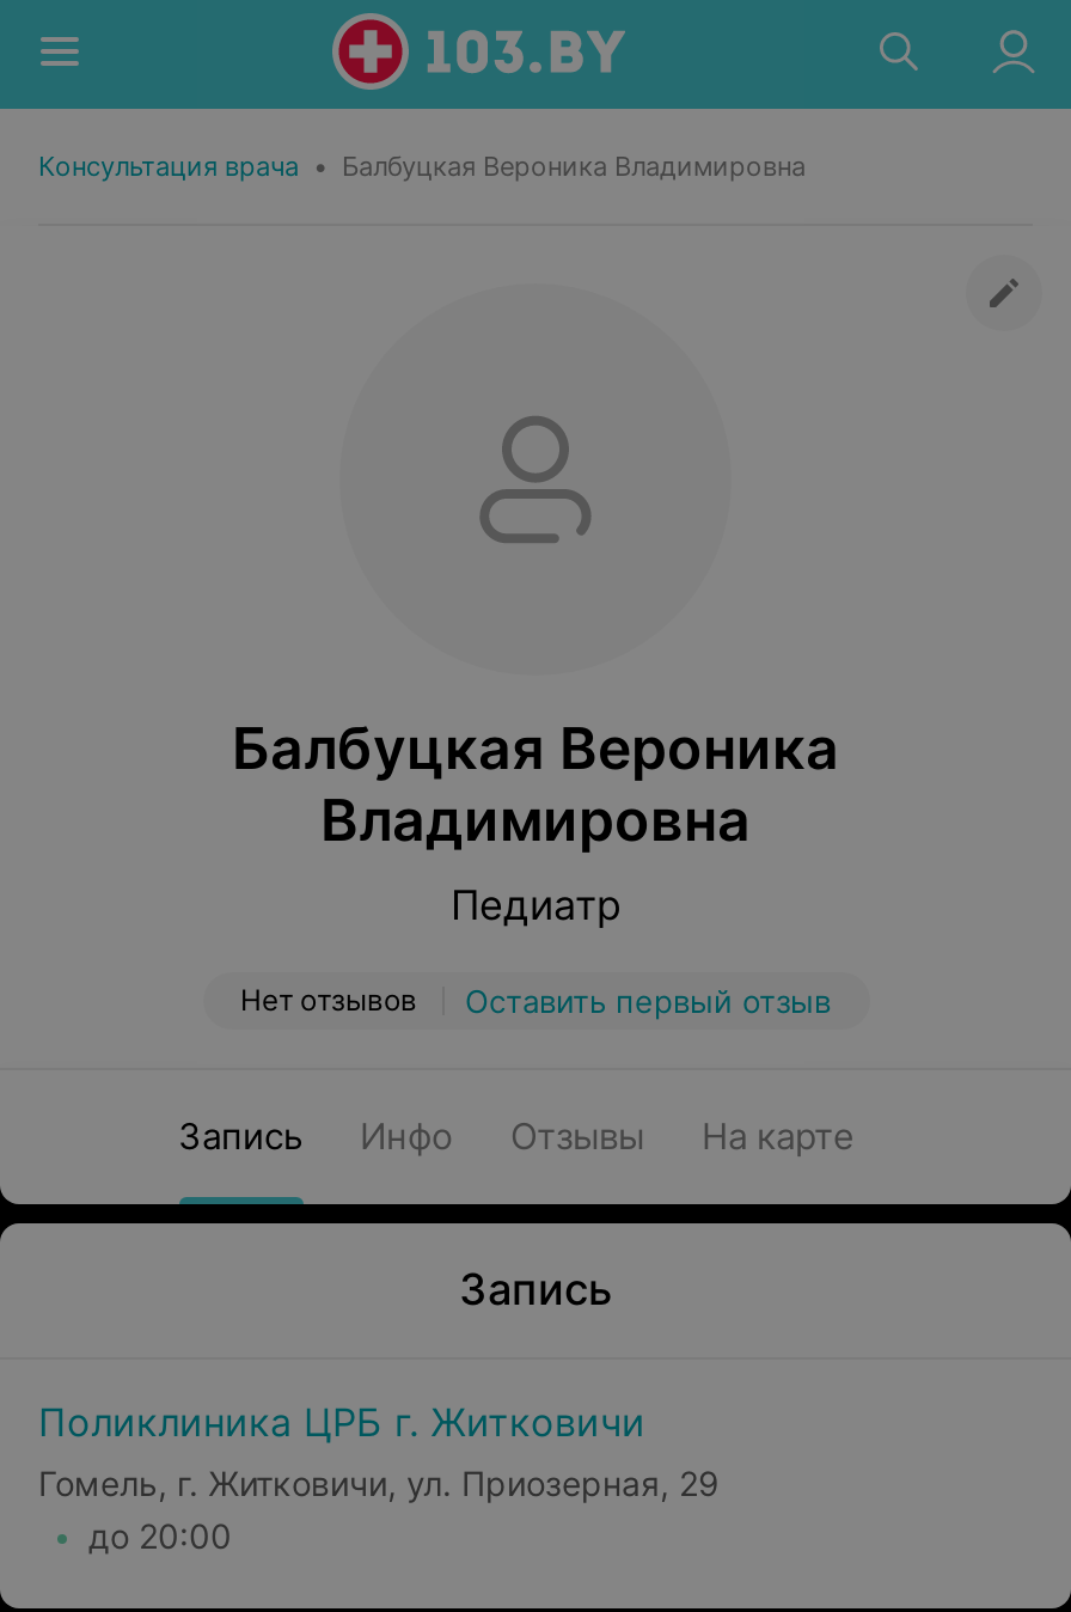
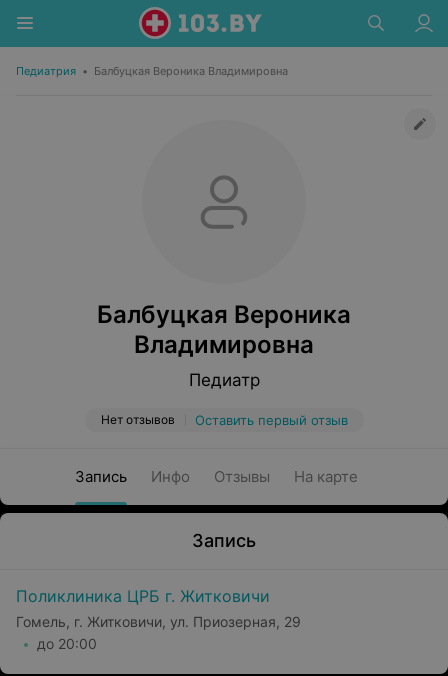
[38,149,806,183] Консультация врача • Балбуцкая Вероника Владимировна -> [16,64,288,78] Педиатрия • Балбуцкая Вероника Владимировна

